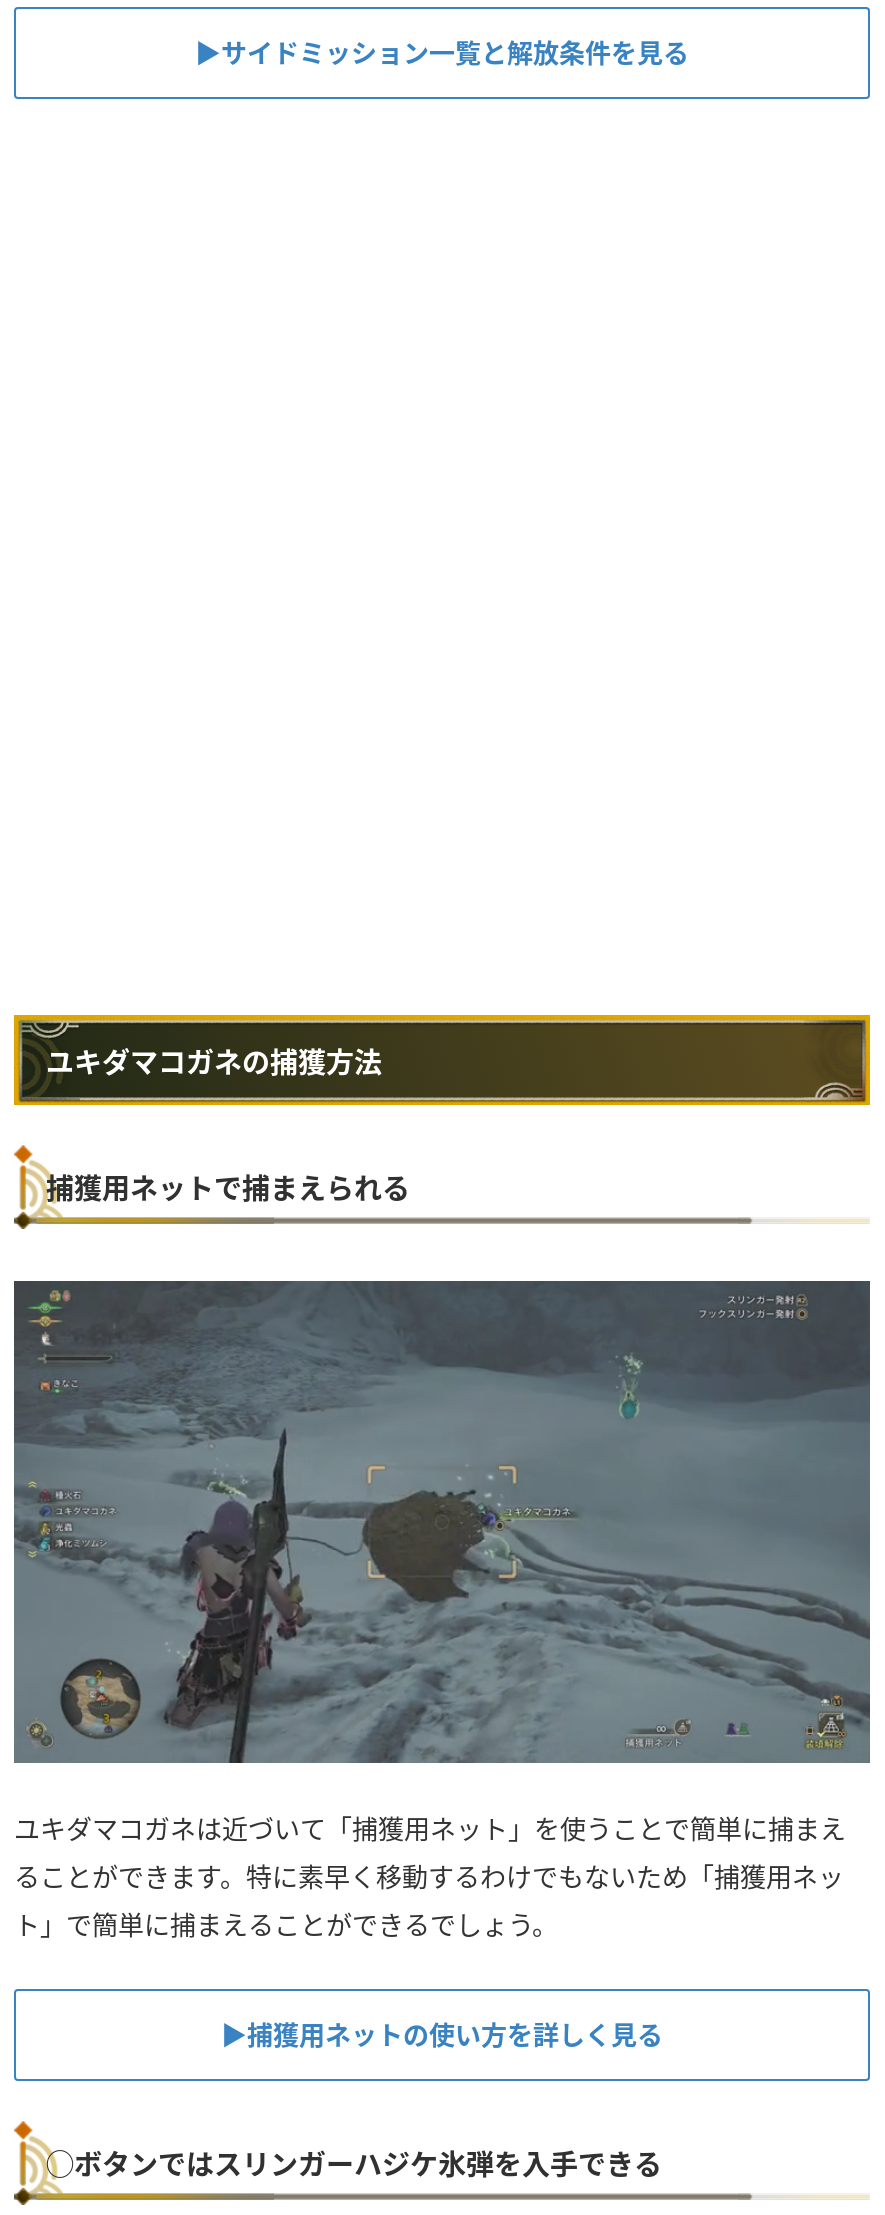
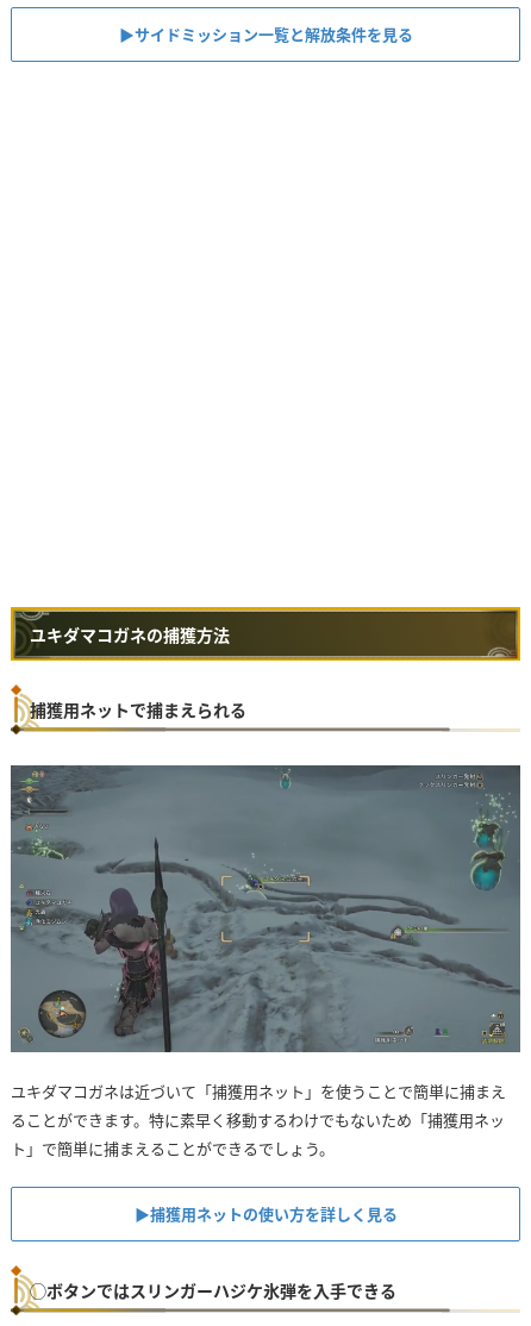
[16,1283,868,1763] [image] -> [11,765,520,1052] [image]

